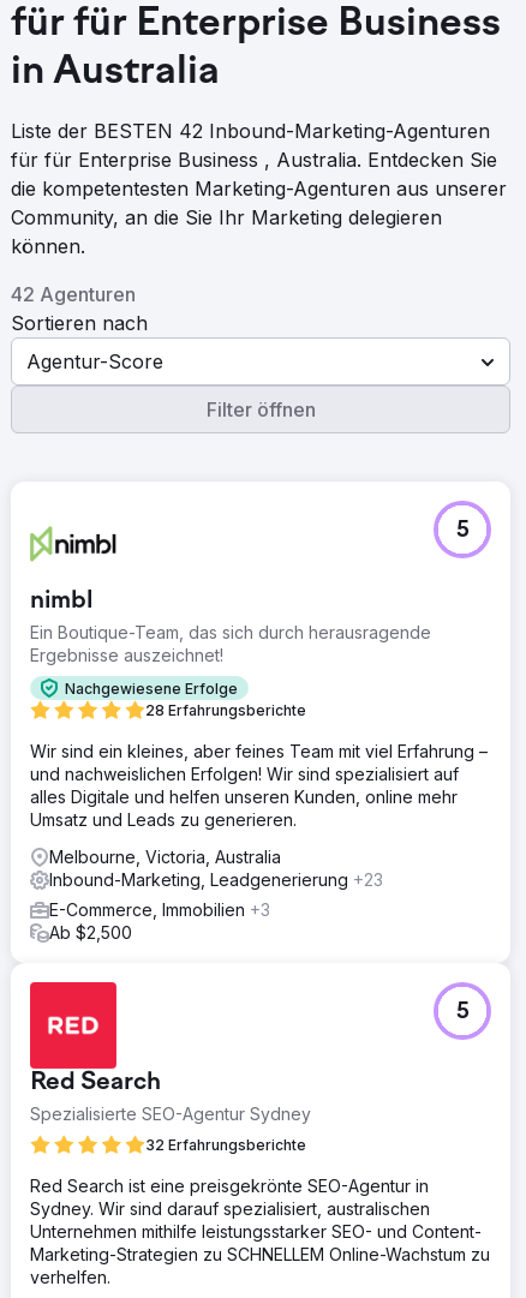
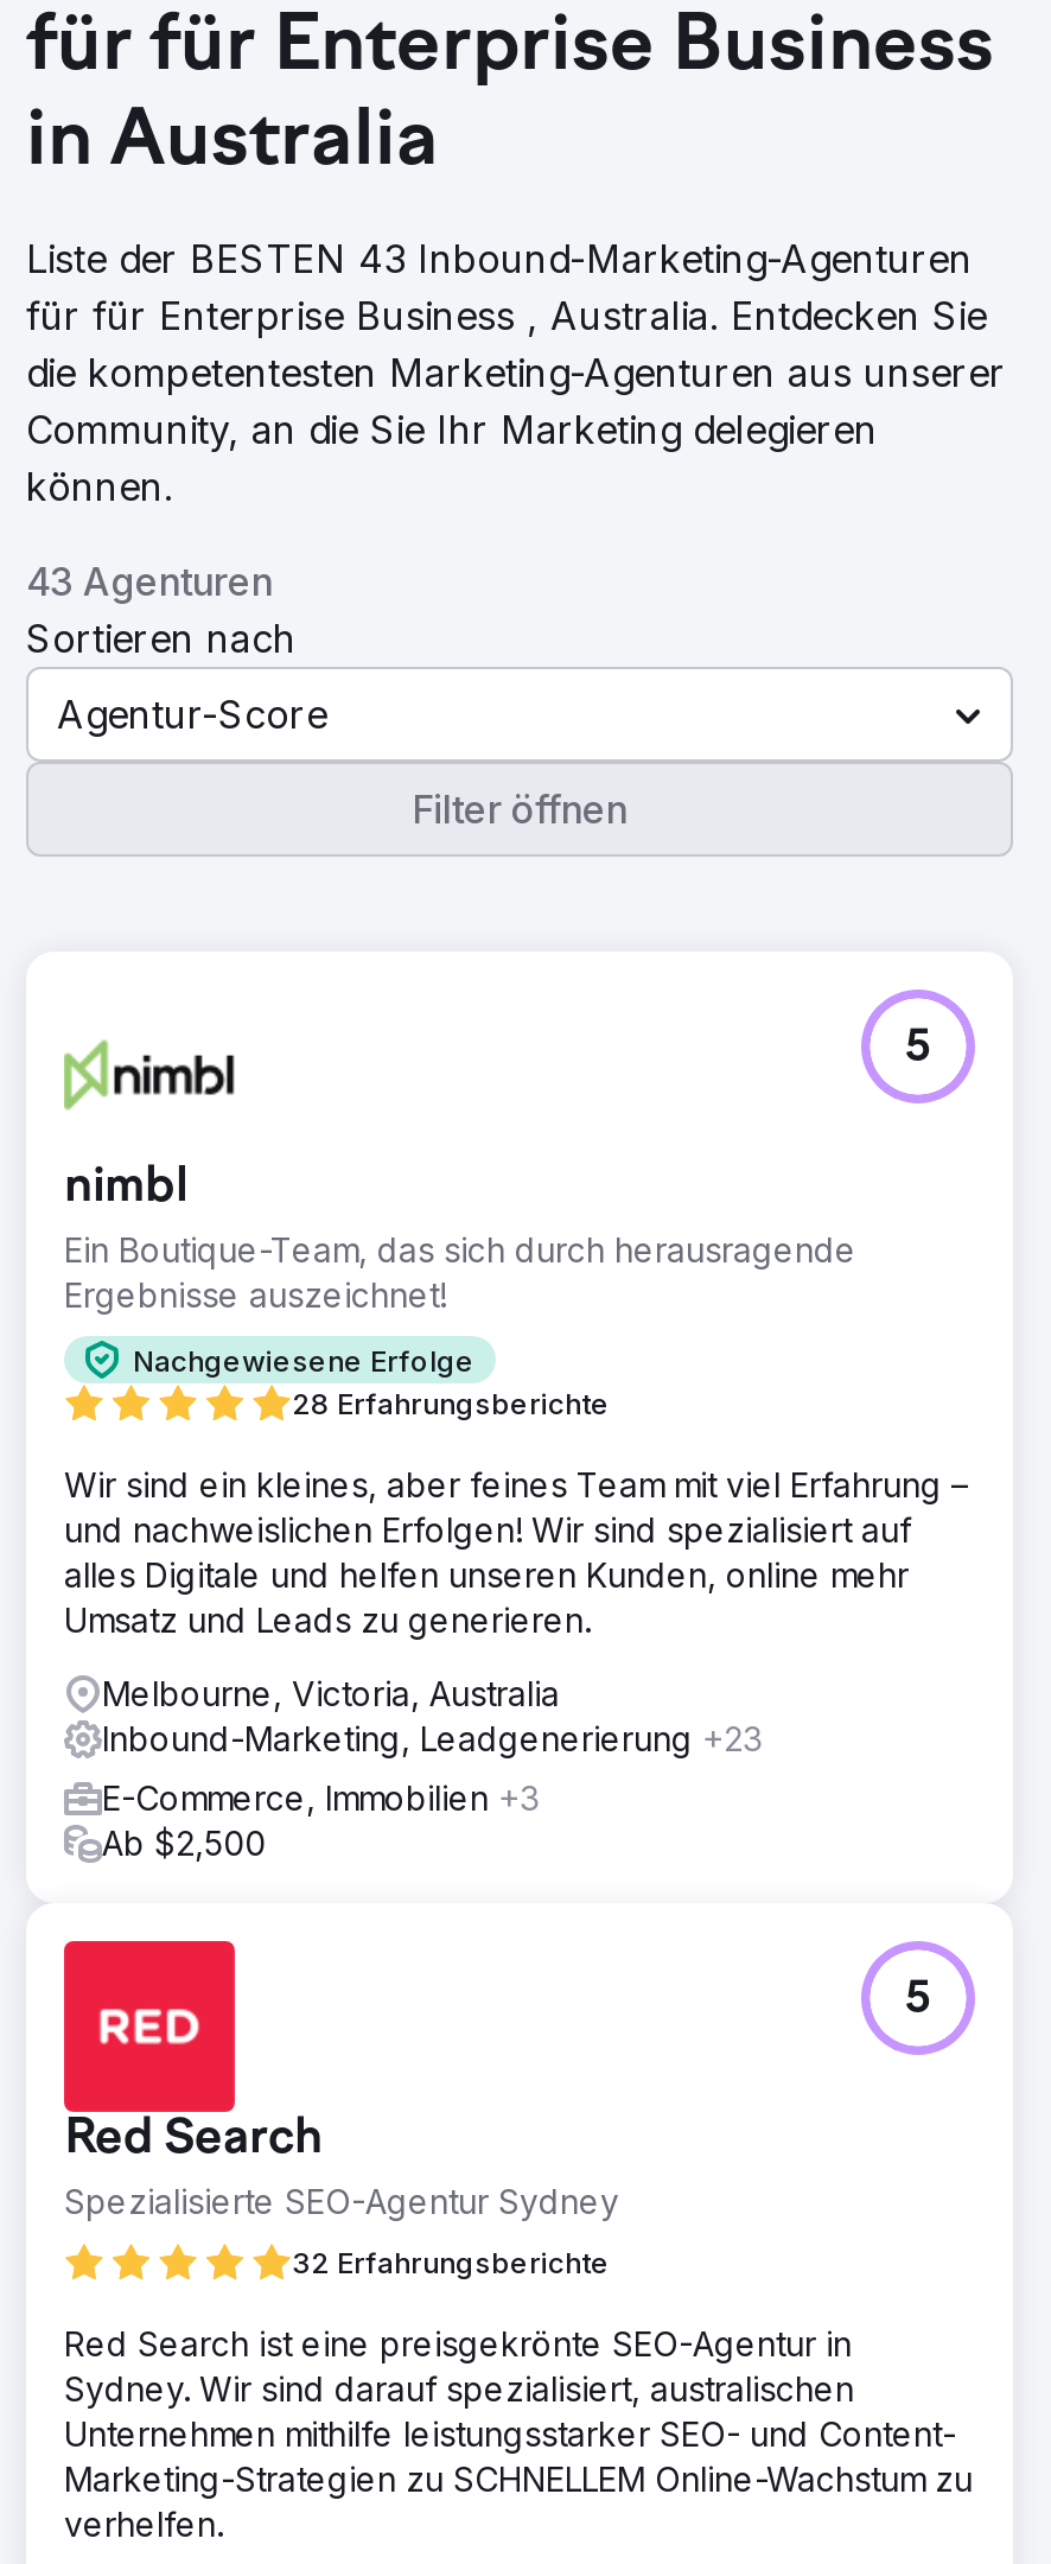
[11,119,490,143] Liste der BESTEN 42 Inbound-Marketing-Agenturen -> [26,235,973,282] Liste der BESTEN 43 Inbound-Marketing-Agenturen
[11,282,136,306] 42 Agenturen -> [26,558,273,605] 43 Agenturen

